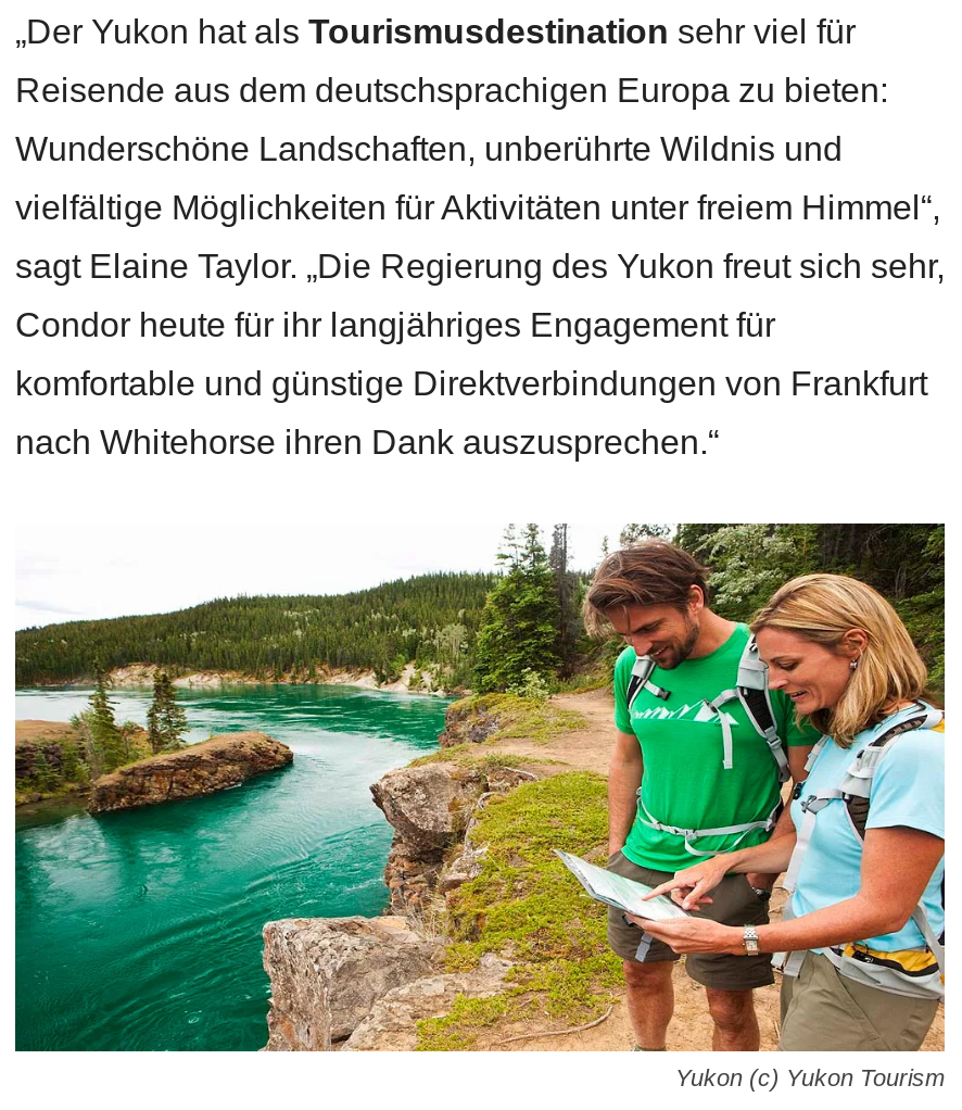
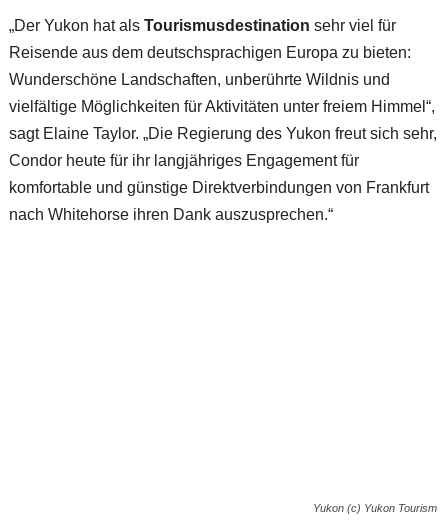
[13,521,947,1056] [image] -> none

